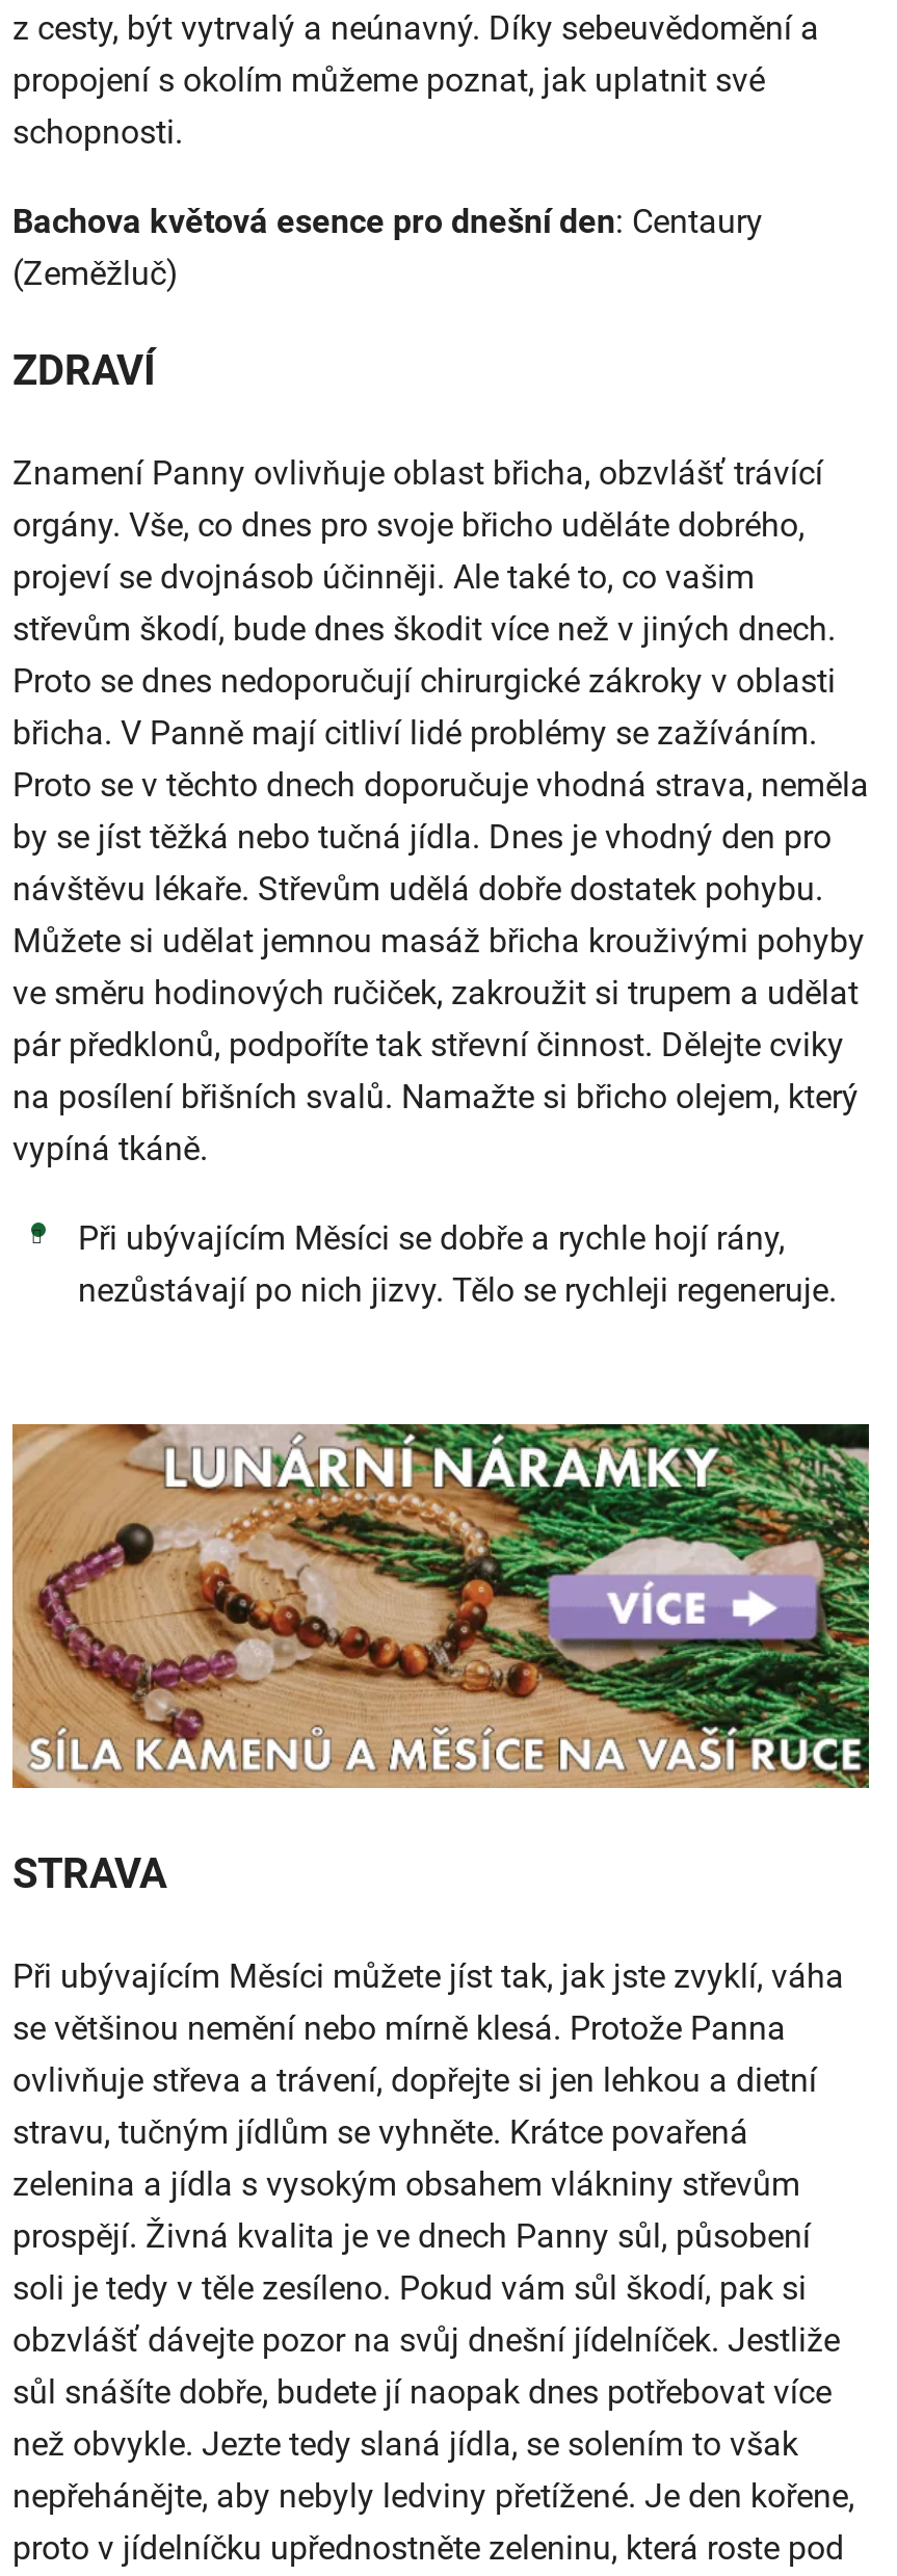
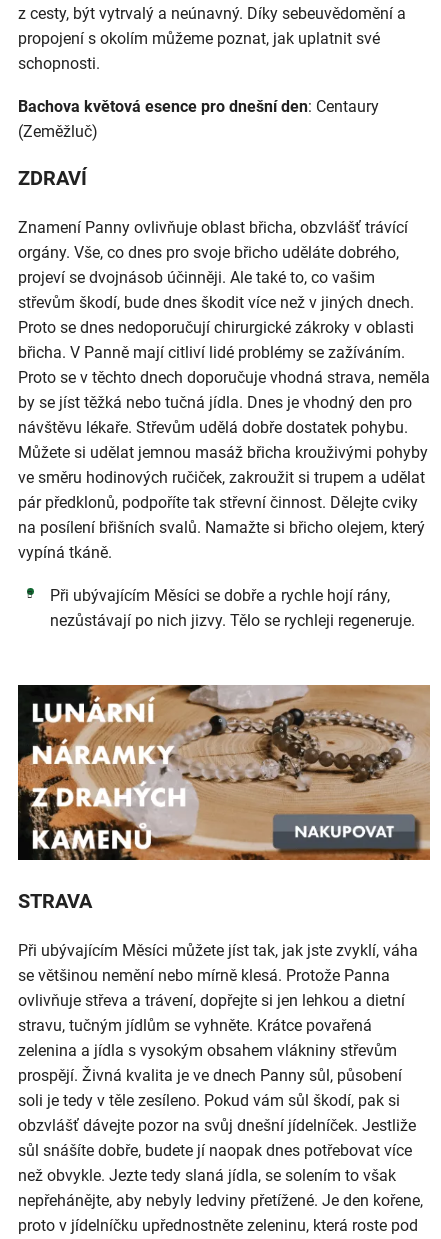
[10,1422,871,1790] [image] -> [17,684,431,861] [image]

